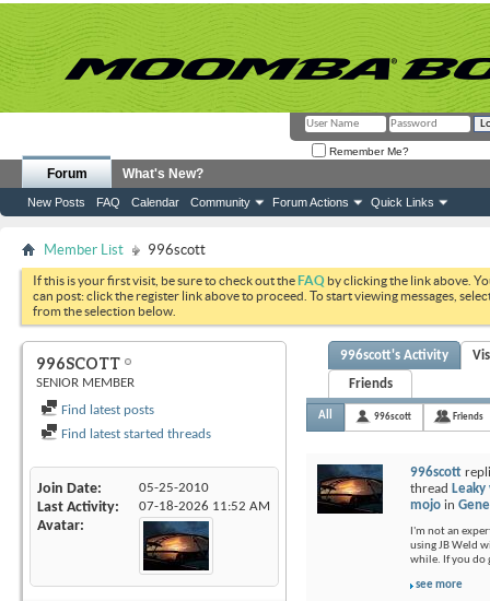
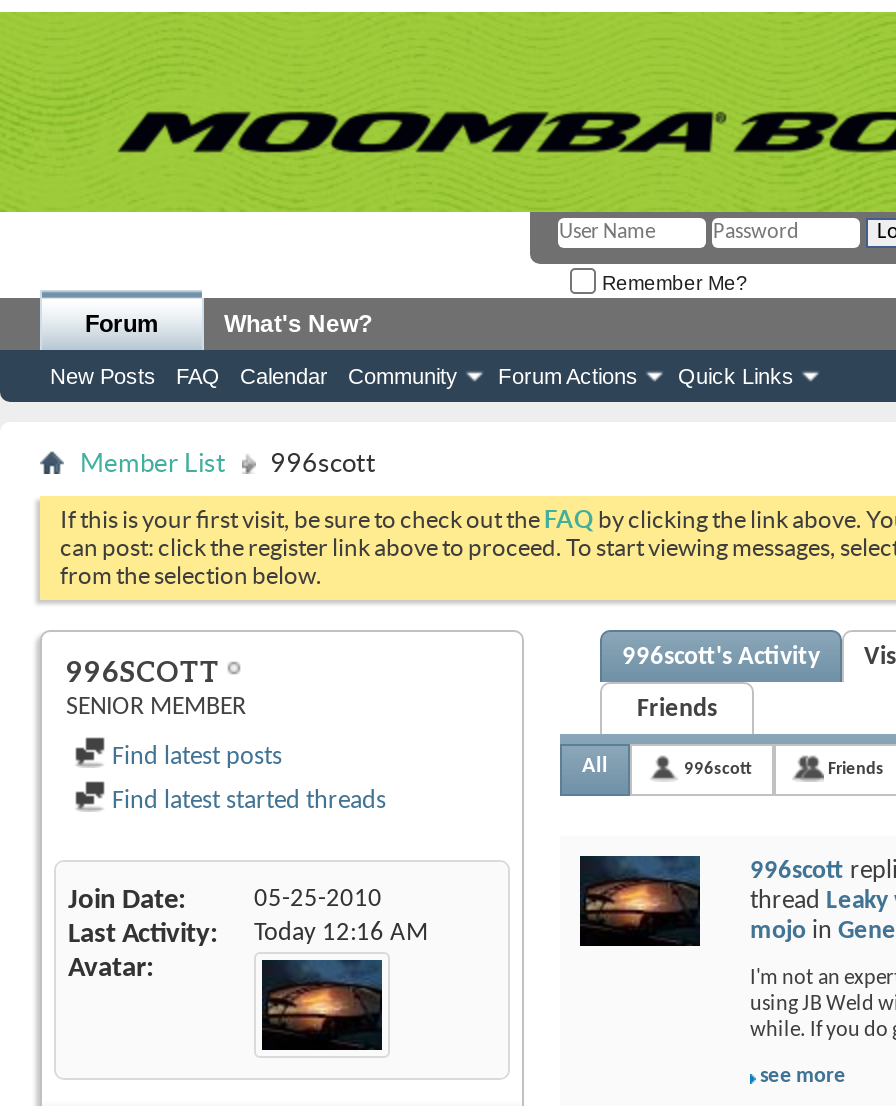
[37,500,270,516] Last Activity 07-18-2026 11:52 AM -> [68,921,428,951] Last Activity Today 12:16 AM

